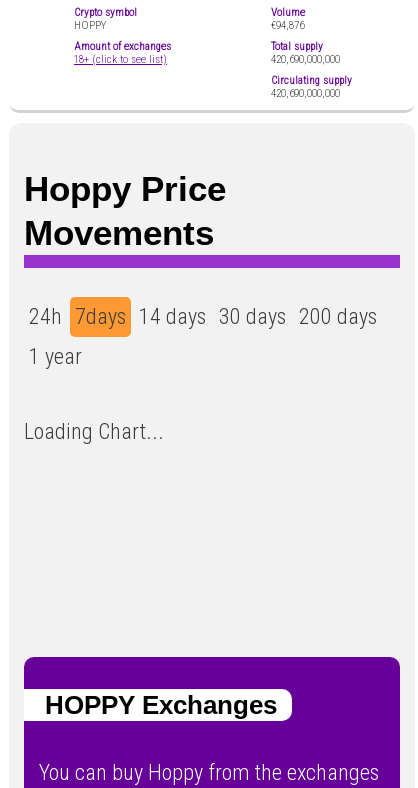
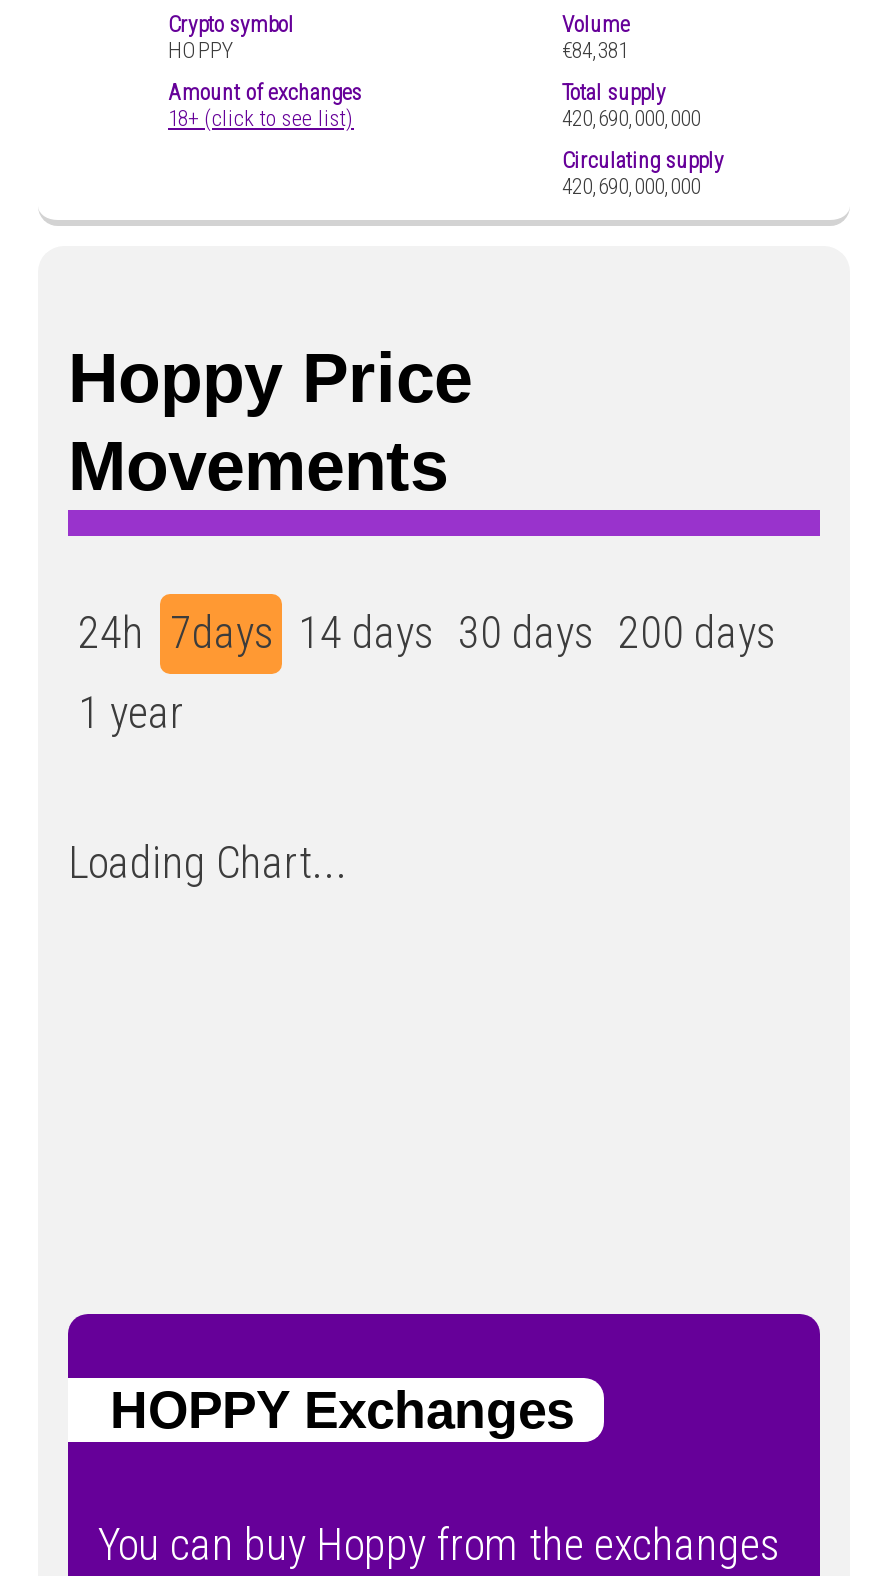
[271,19,304,32] €94,876 -> [562,38,628,64] €84,381

